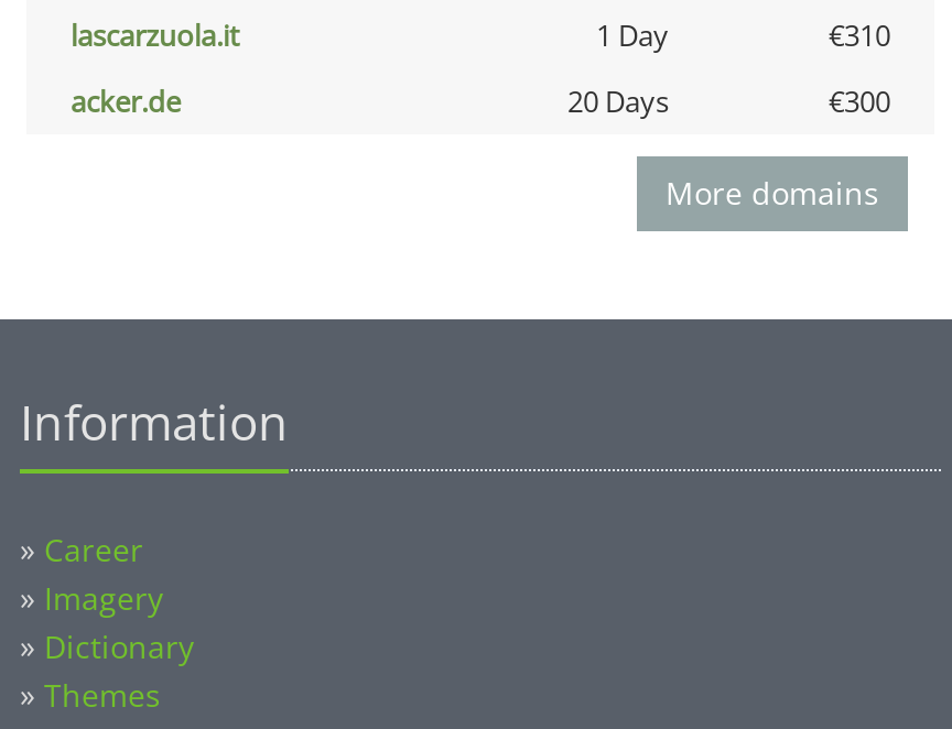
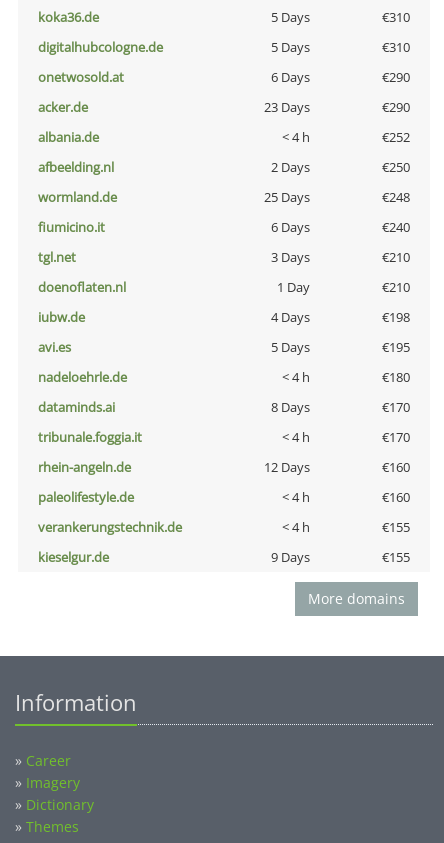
[71,14,669,54] lascarzuola.it | 1 Day -> [38,7,309,25] koka36.de | 5 Days
none -> [38,37,410,85] digitalhubcologne.de | 5 Days | €310 | onetwosold.at | 6 Days | €290
[567,80,890,120] 20 Days | €300 -> [38,97,410,565] 23 Days | €290 | albania.de | < 4 h | €252 | afbeelding.nl | 2 Days | €250 | wormland.de | 25 Days | €248 | fiumicino.it | 6 Days | €240 | tgl.net | 3 Days | €210 | doenoflaten.nl | 1 Day | €210 | iubw.de | 4 Days | €198 | avi.es | 5 Days | €195 | nadeloehrle.de | < 4 h | €180 | dataminds.ai | 8 Days | €170 | tribunale.foggia.it | < 4 h | €170 | rhein-angeln.de | 12 Days | €160 | paleolifestyle.de | < 4 h | €160 | verankerungstechnik.de | < 4 h | €155 | kieselgur.de | 9 Days | €155

